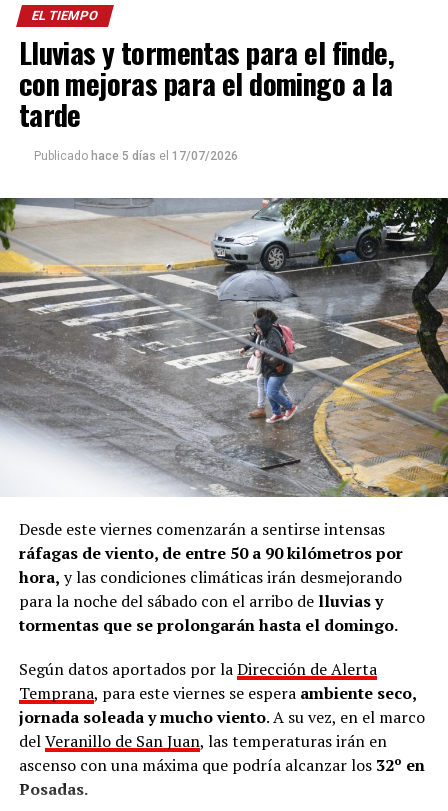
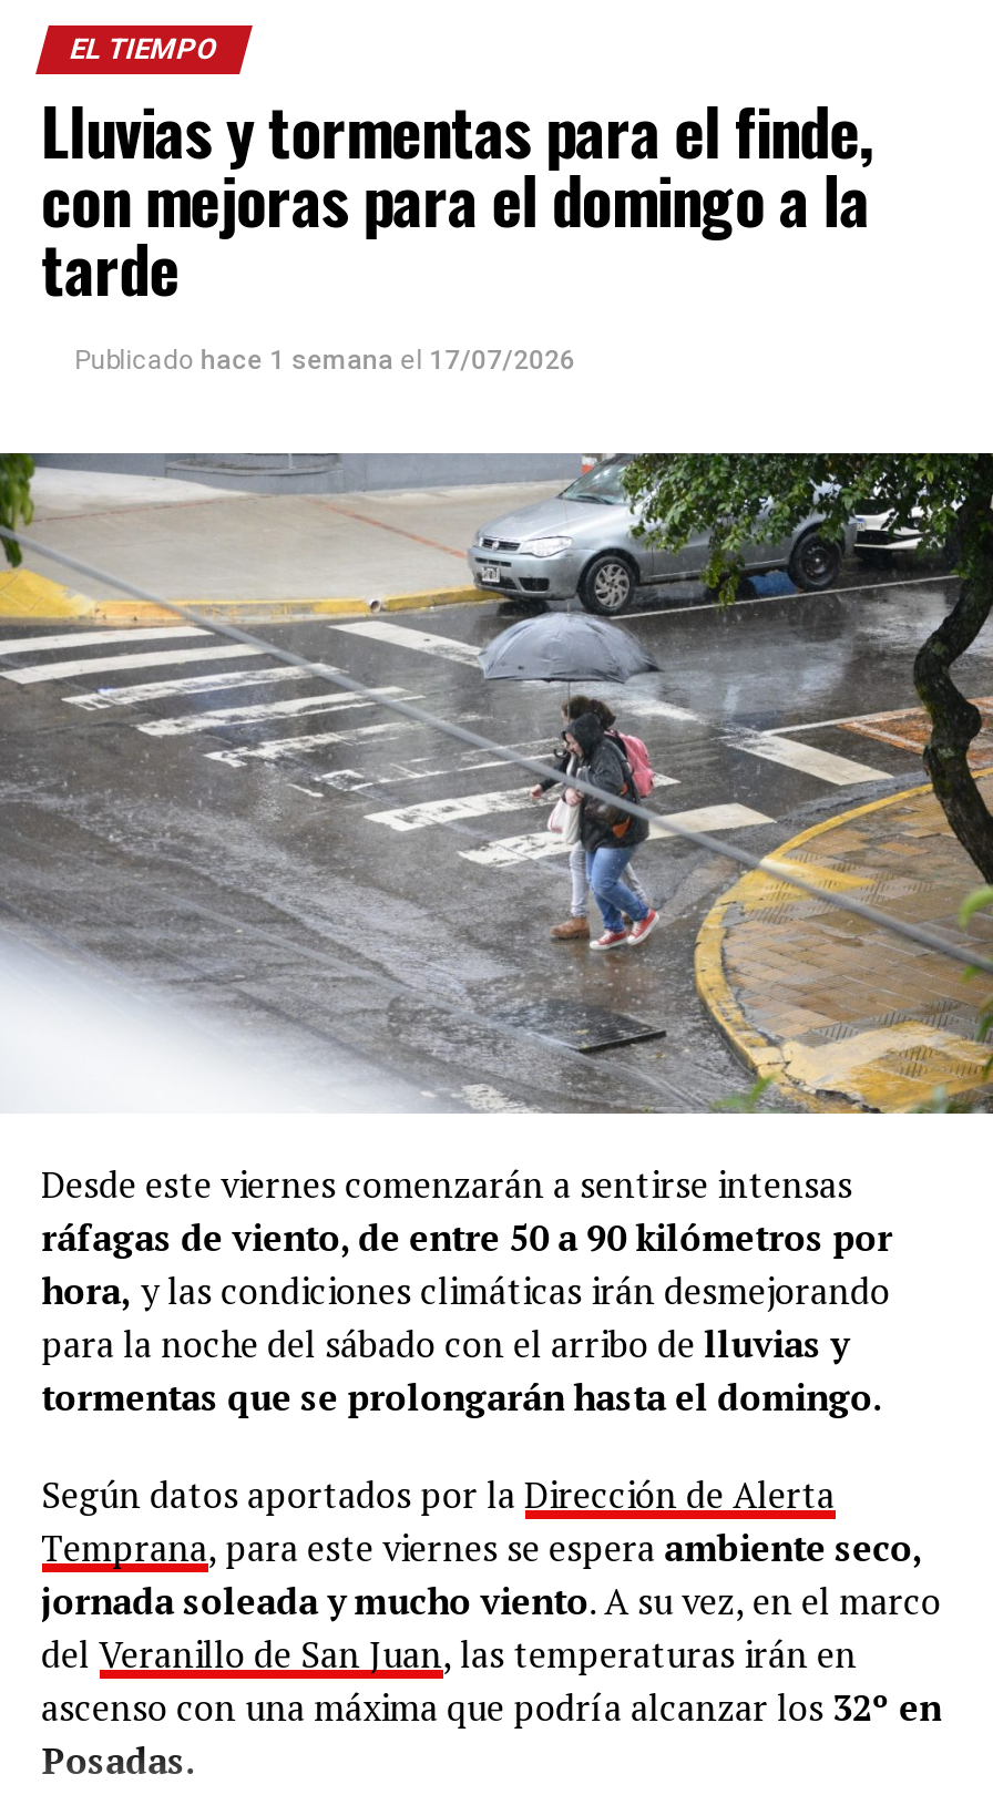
[34,149,238,163] Publicado hace 5 días el 17/07/2026 -> [75,344,576,375] Publicado hace 1 semana el 17/07/2026

